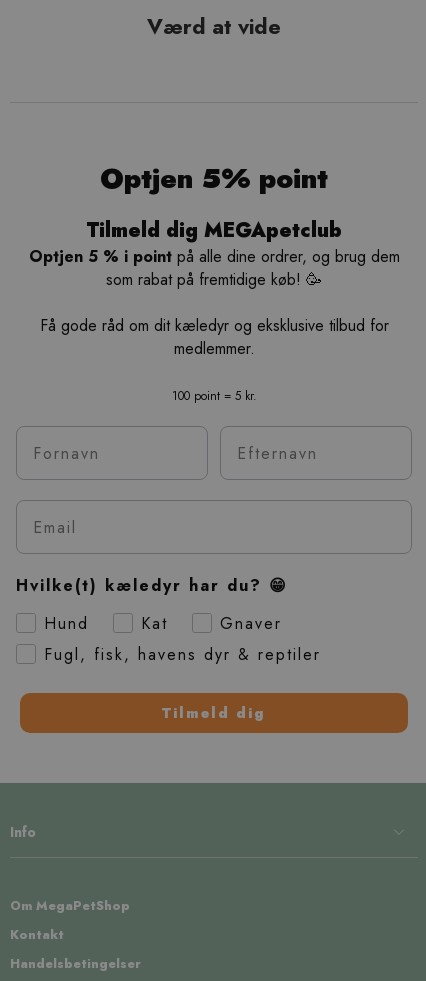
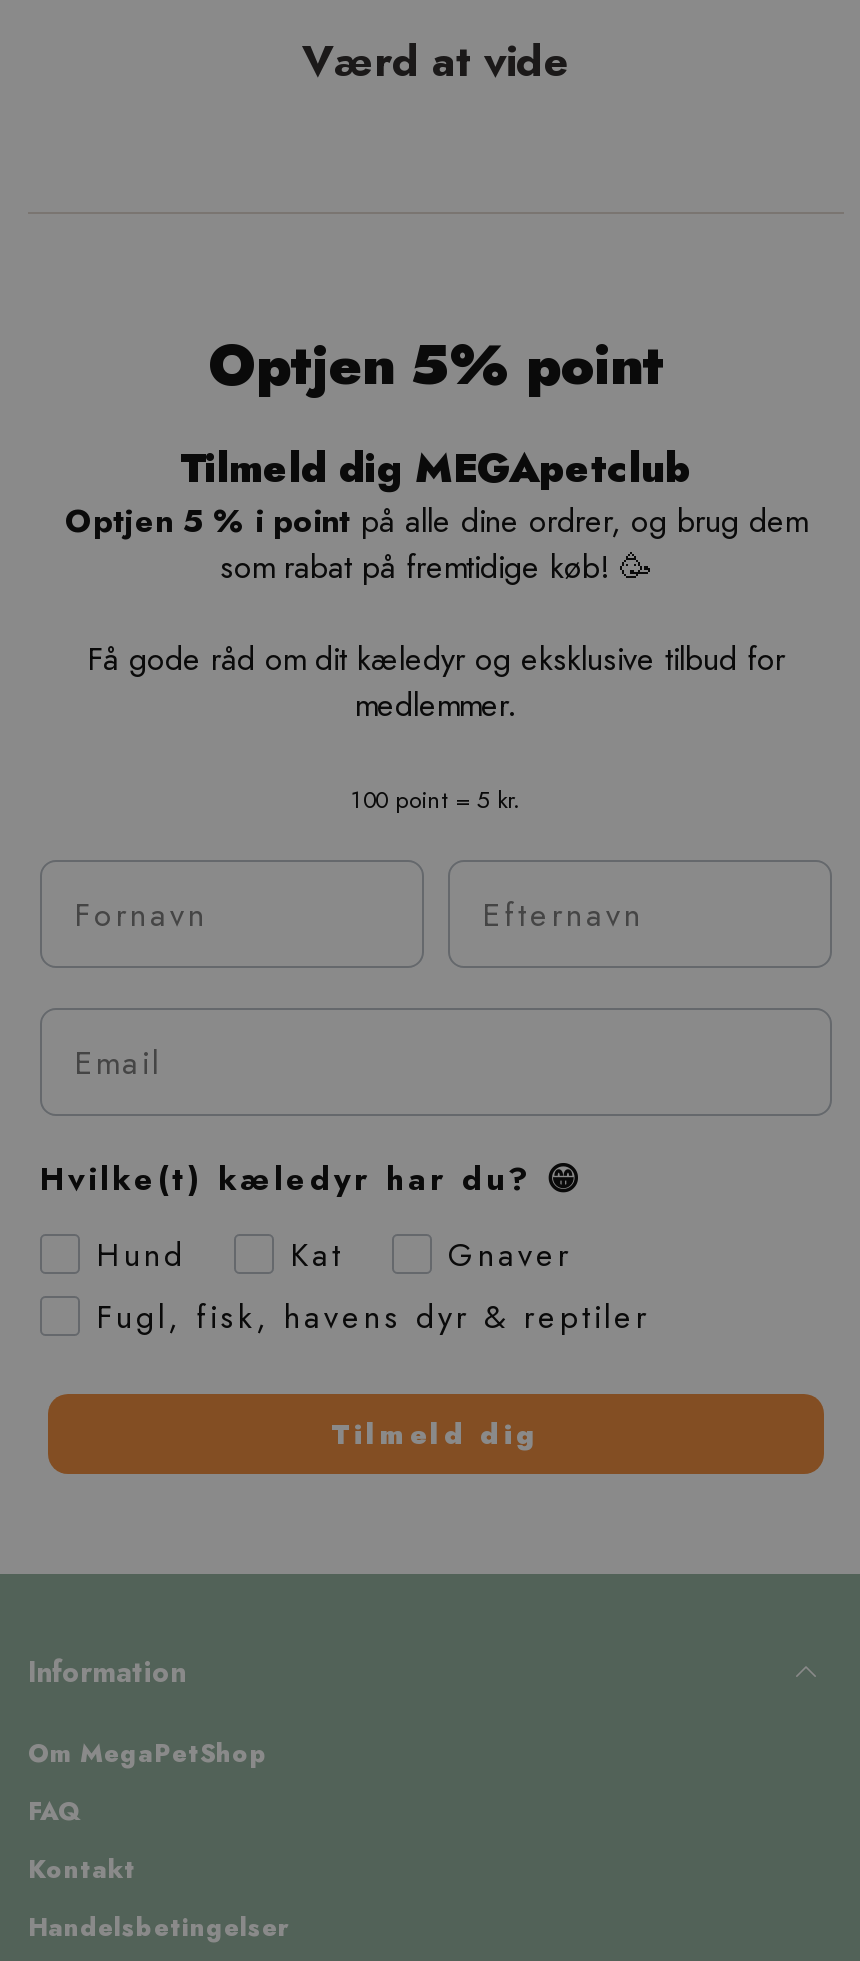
[10,821,36,842] Info -> [28,1650,186,1692] Information
moved [10,897,130,915] -> [28,1736,268,1772]: Om MegaPetShop
none -> [28,1794,82,1830] FAQ

